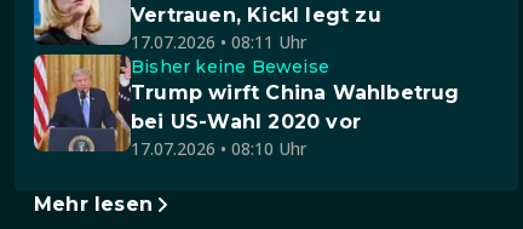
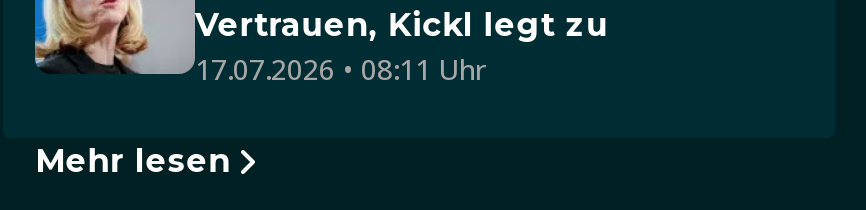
[33,53,460,160] [image] | Bisher keine Beweise | Trump wirft China Wahlbetrug | bei US-Wahl 2020 vor | 17.07.2026 • 08:10 Uhr -> none

